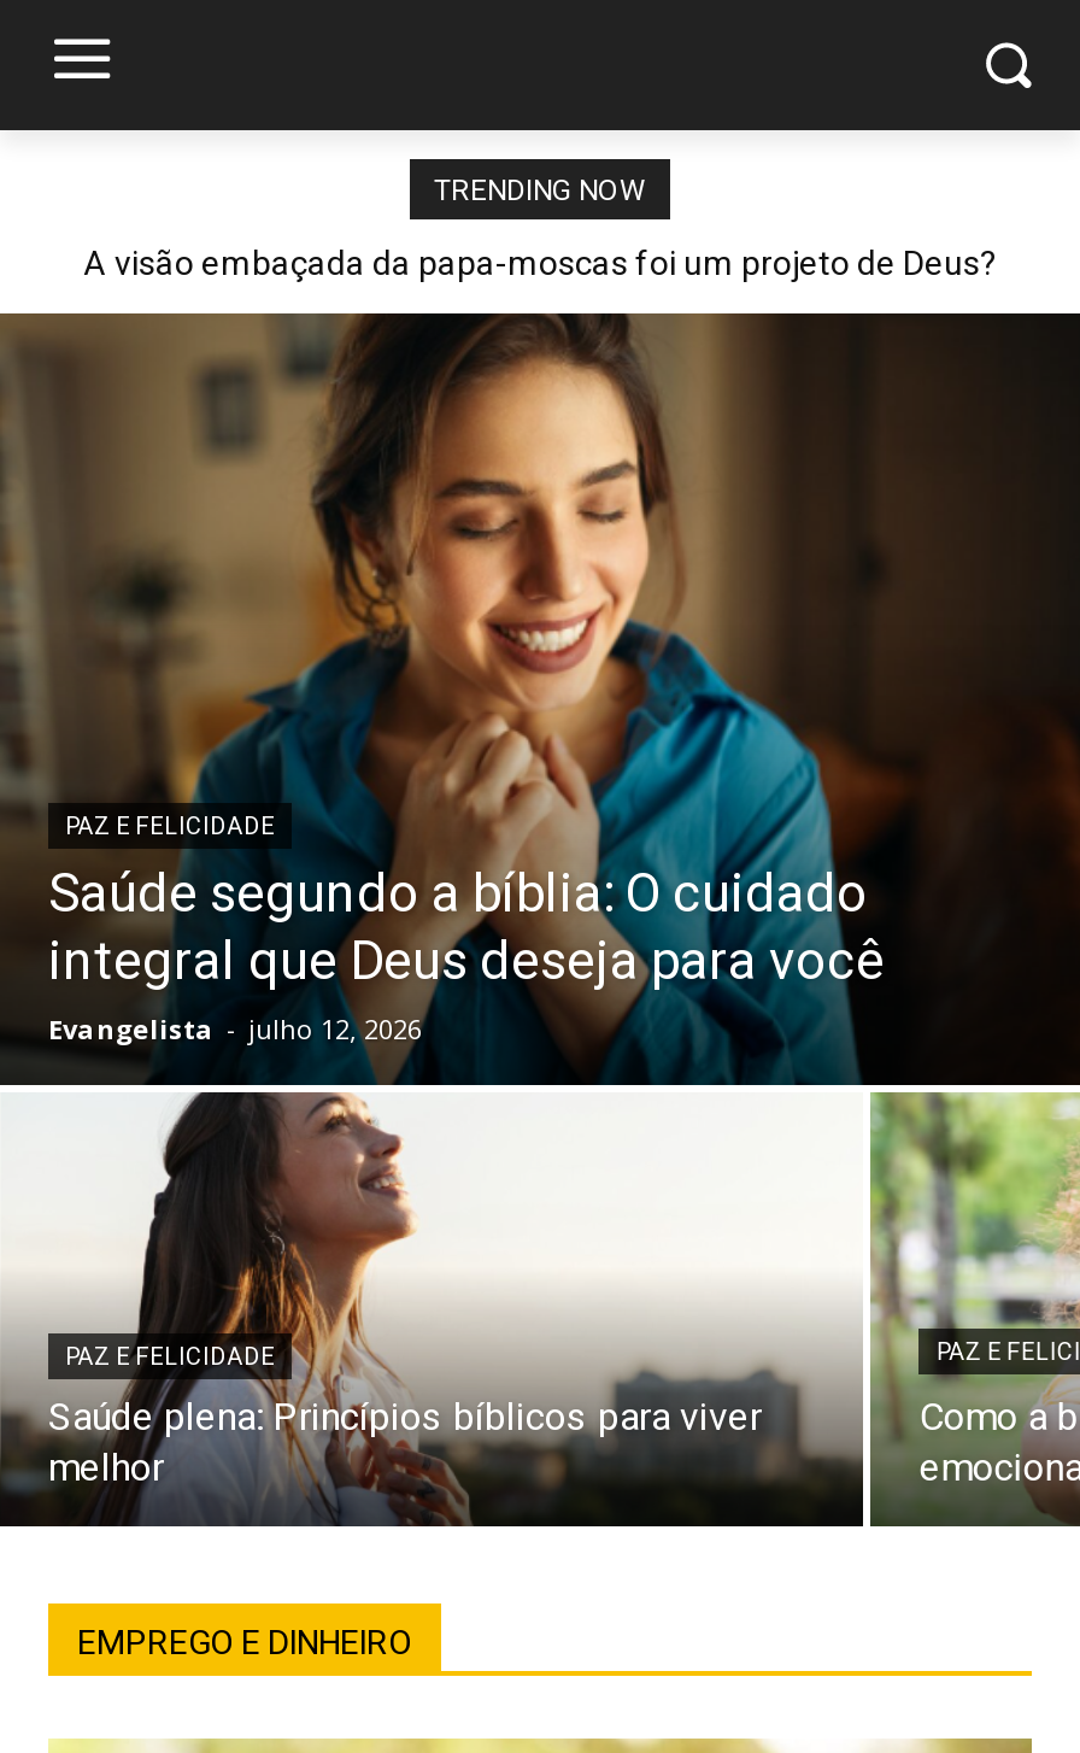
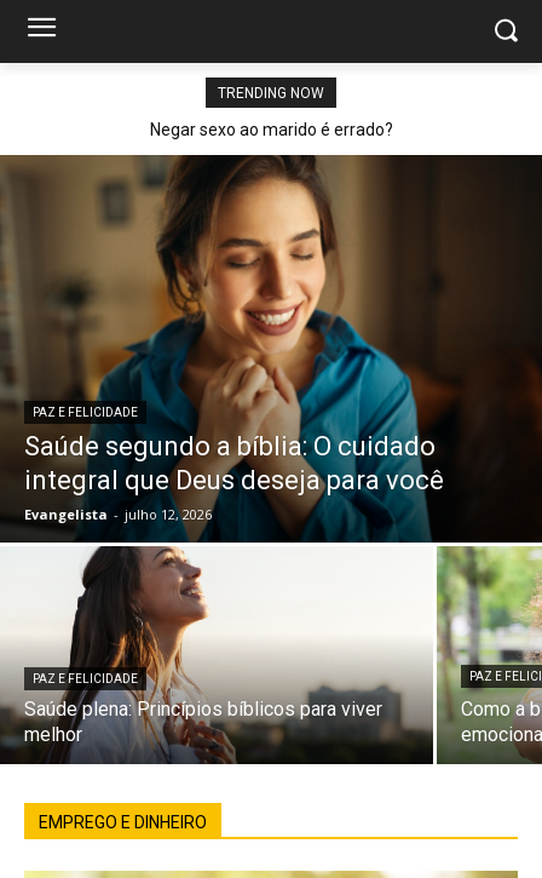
[83,244,997,282] A visão embaçada da papa-moscas foi um projeto de Deus? -> [149,120,393,139] Negar sexo ao marido é errado?

